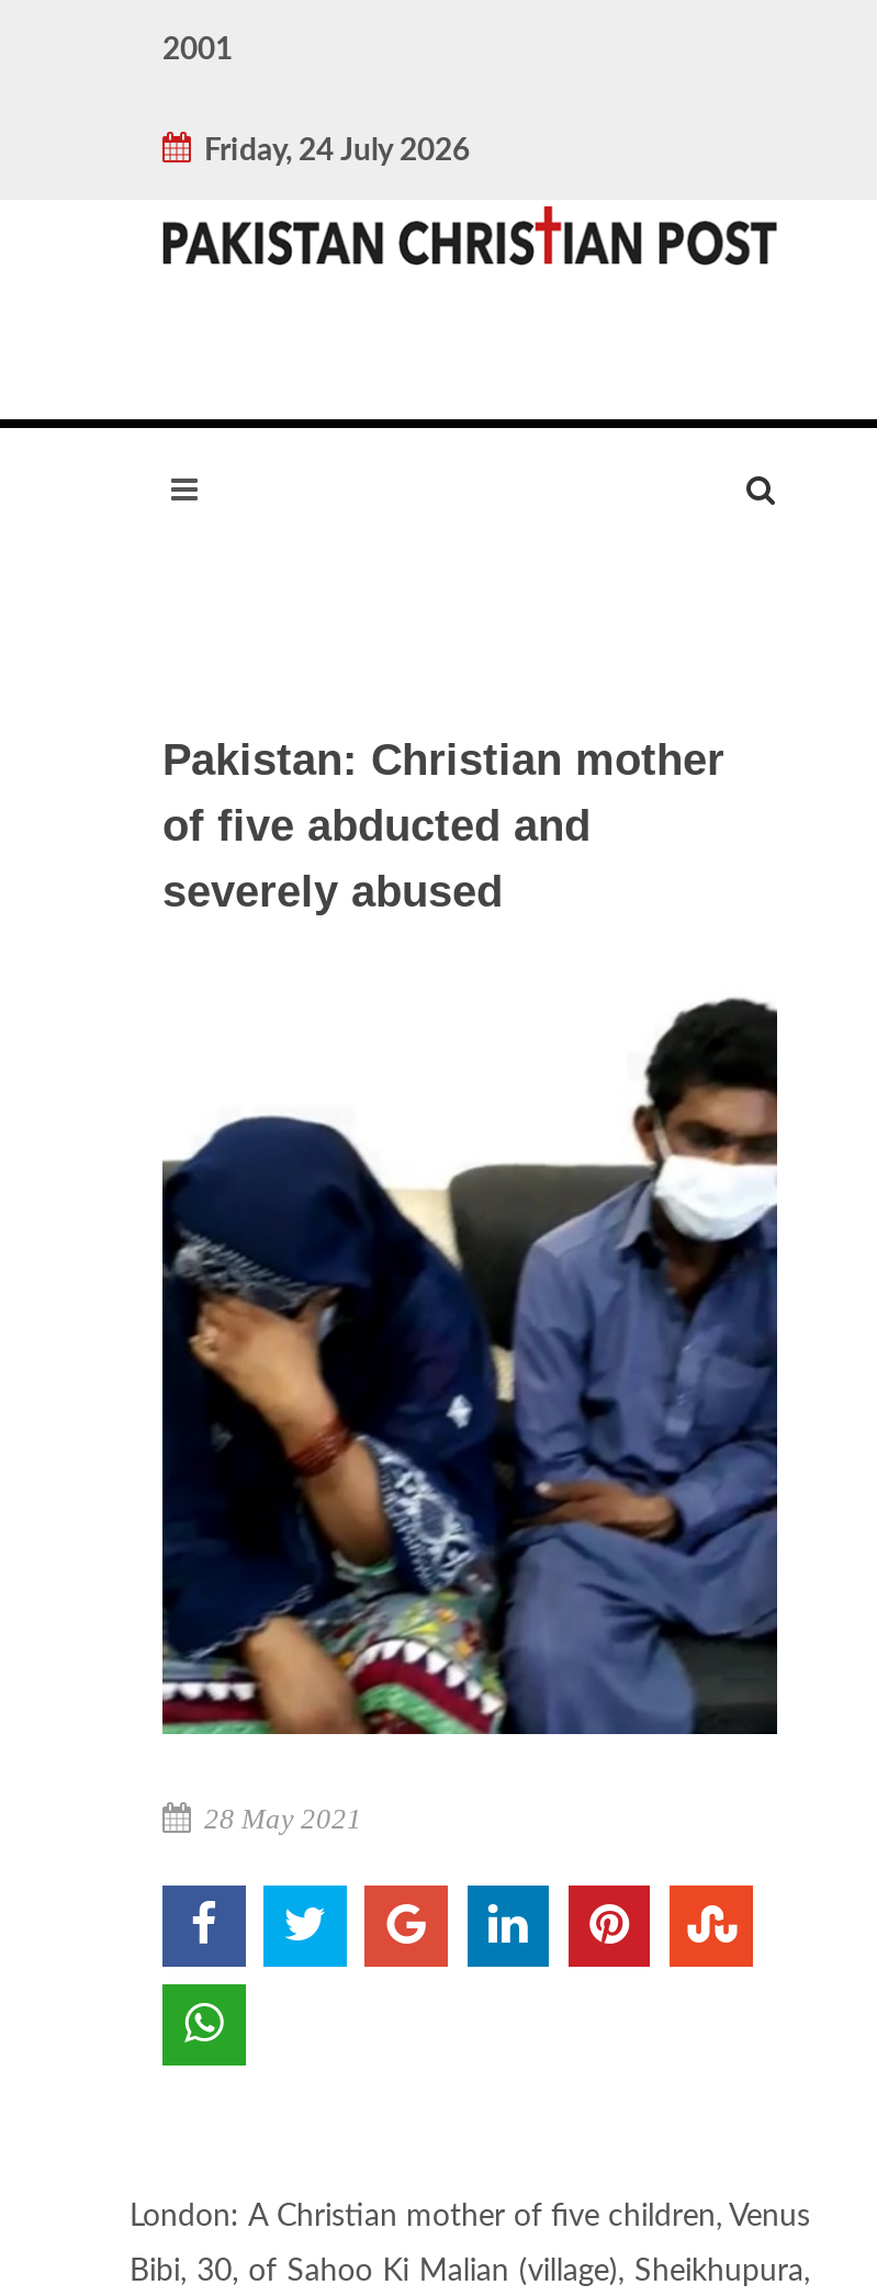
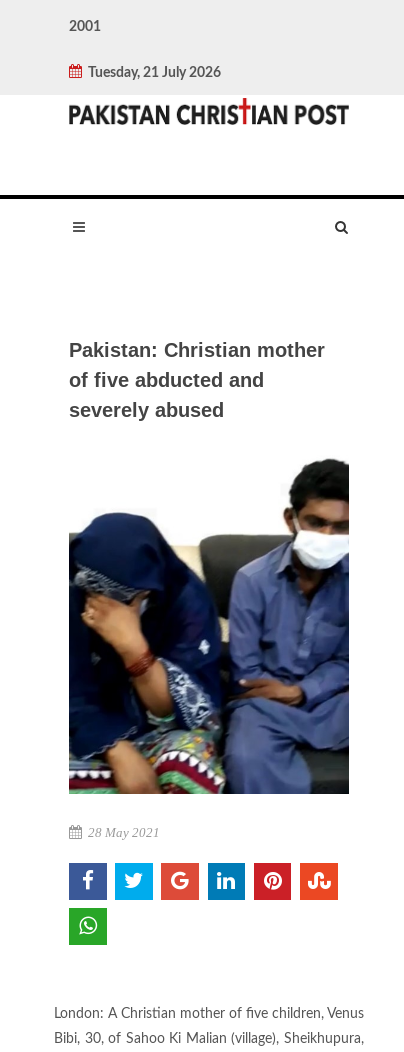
[191,136,470,167] Friday, 24 July 2026 -> [82,66,221,80] Tuesday, 21 July 2026

